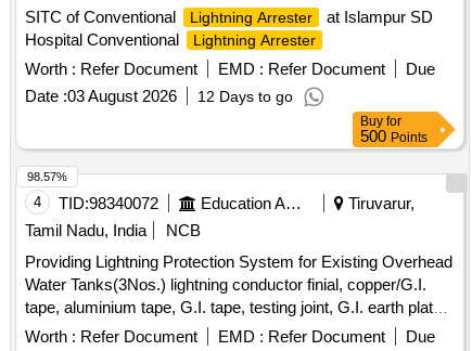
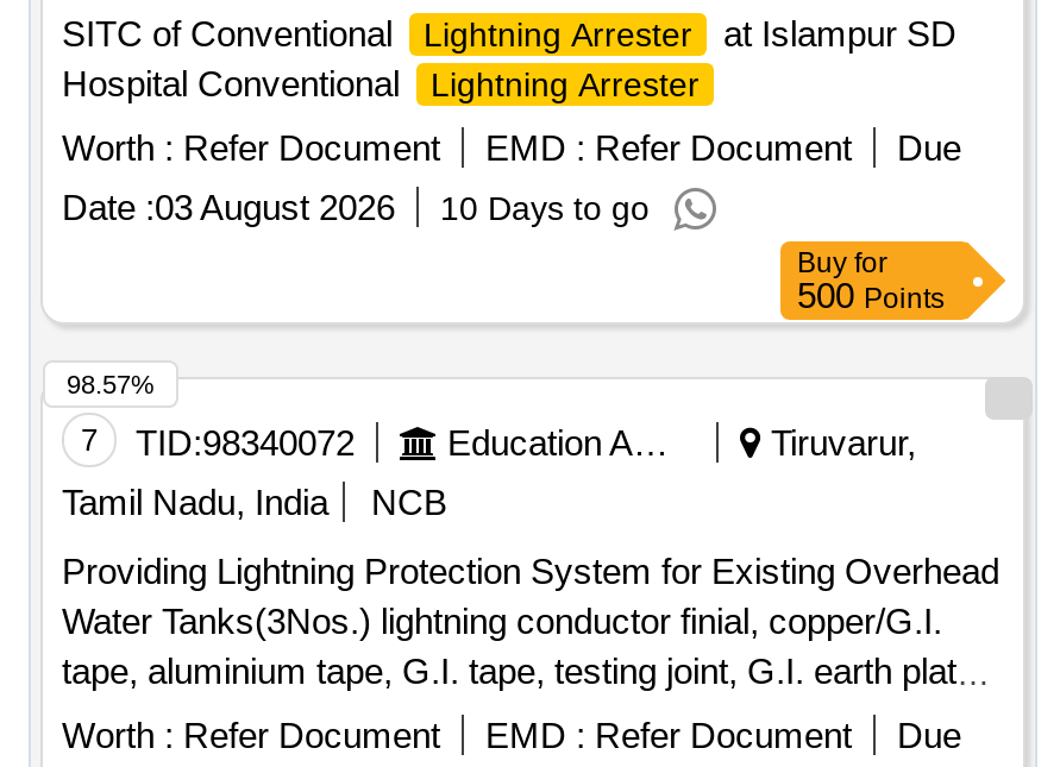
[25,87,293,105] Date : 03 August 2026 12 Days to go -> [62,187,650,228] Date : 03 August 2026 10 Days to go
[34,194,158,213] 4 TID:98340072 -> [81,423,355,463] 7 TID:98340072

